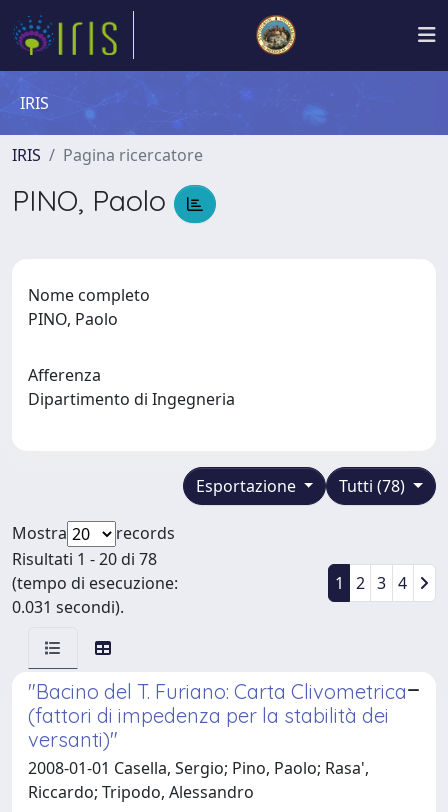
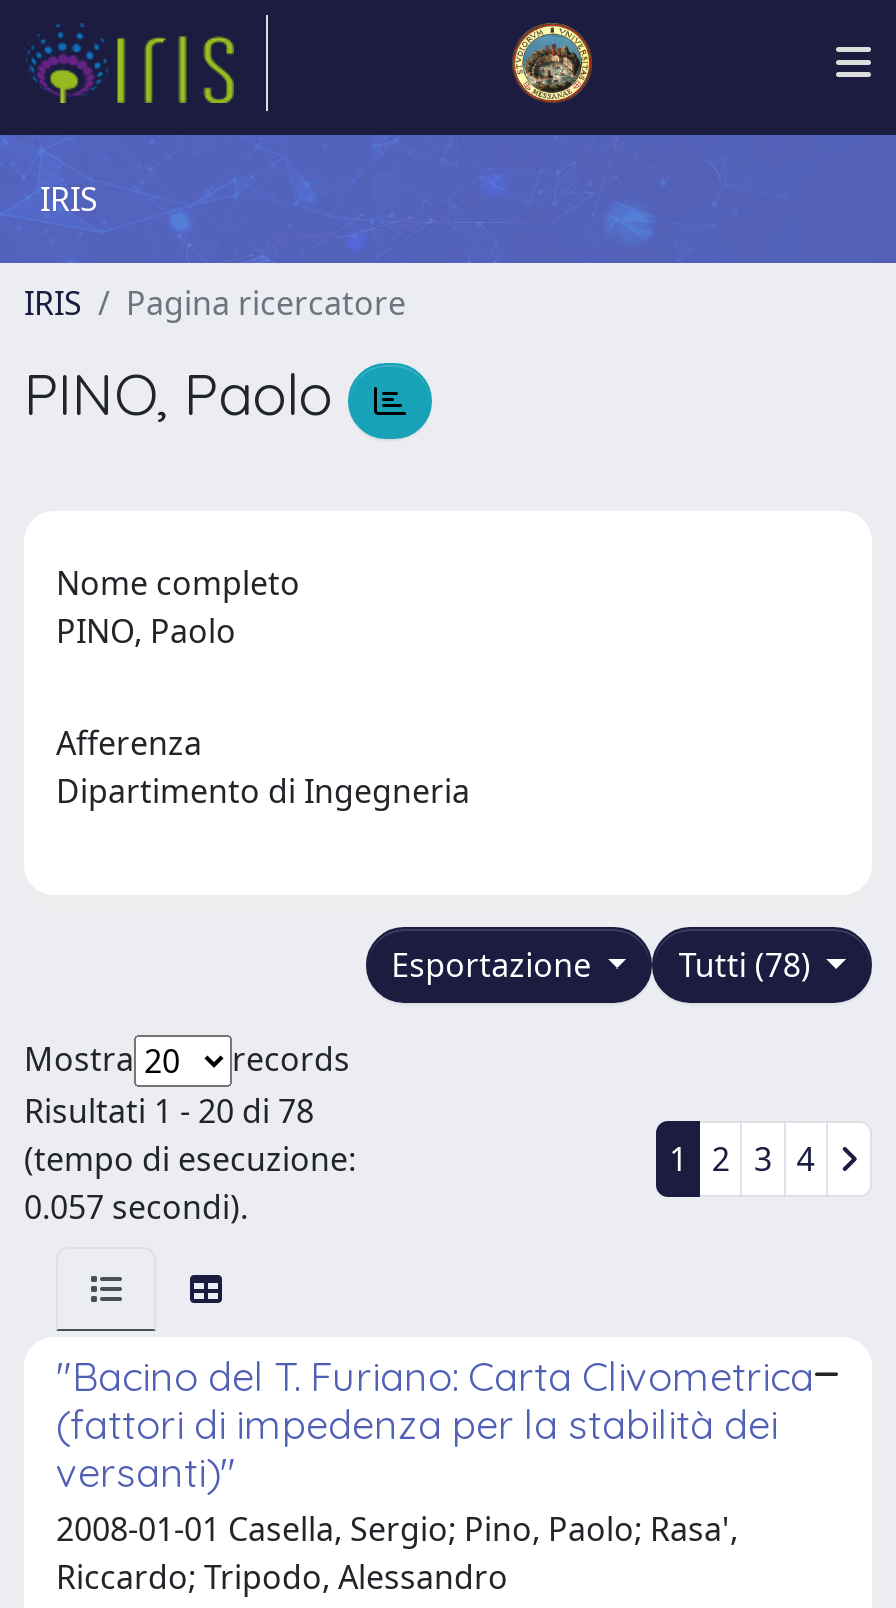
[12,596,124,618] 0.031 secondi). -> [24,1185,248,1229] 0.057 secondi).

